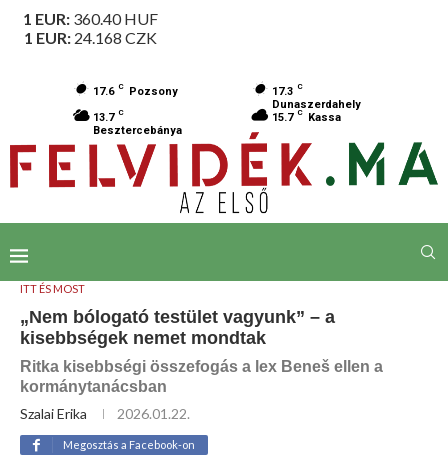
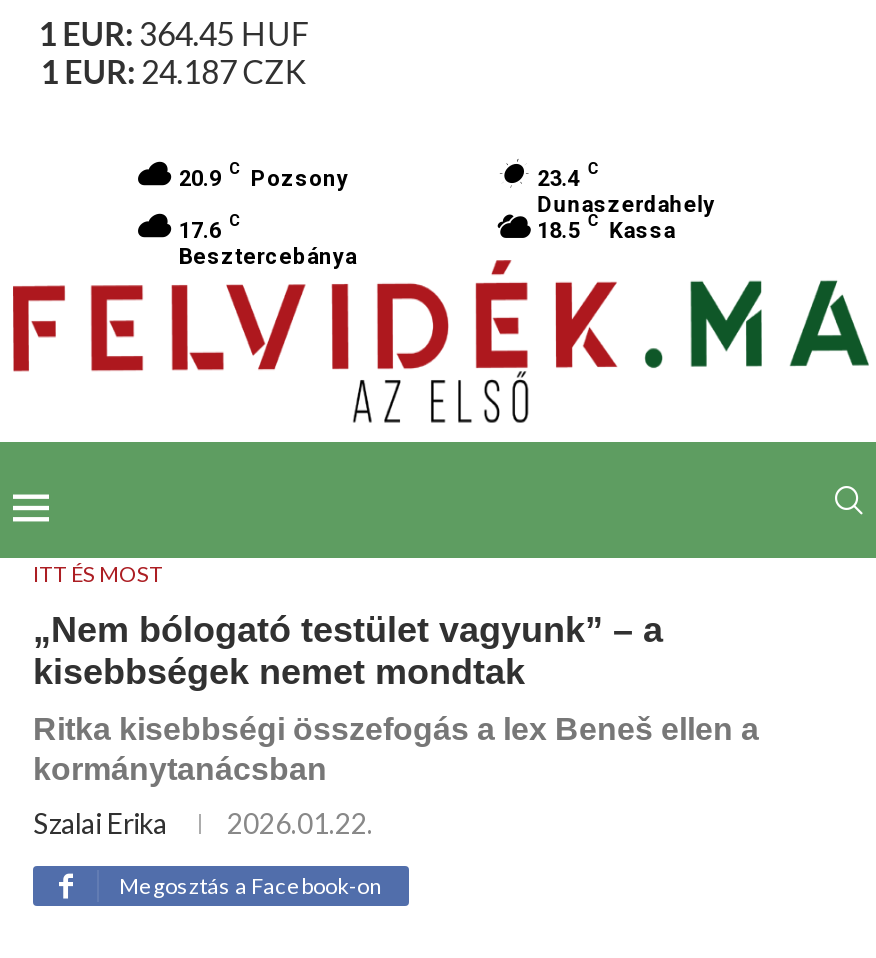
[23,9,158,28] 1 EUR: 360.40 HUF -> [39,14,309,52] 1 EUR: 364.45 HUF
[24,28,157,47] 1 EUR: 24.168 CZK -> [41,52,307,90] 1 EUR: 24.187 CZK
[93,82,178,98] 17.6 C Pozsony -> [179,160,349,192] 20.9 C Pozsony
[272,82,303,98] 17.3 C -> [537,160,599,192] 23.4 C
[93,108,124,124] 13.7 C -> [179,212,241,244] 17.6 C
[272,108,341,124] 15.7 C Kassa -> [537,212,675,244] 18.5 C Kassa

